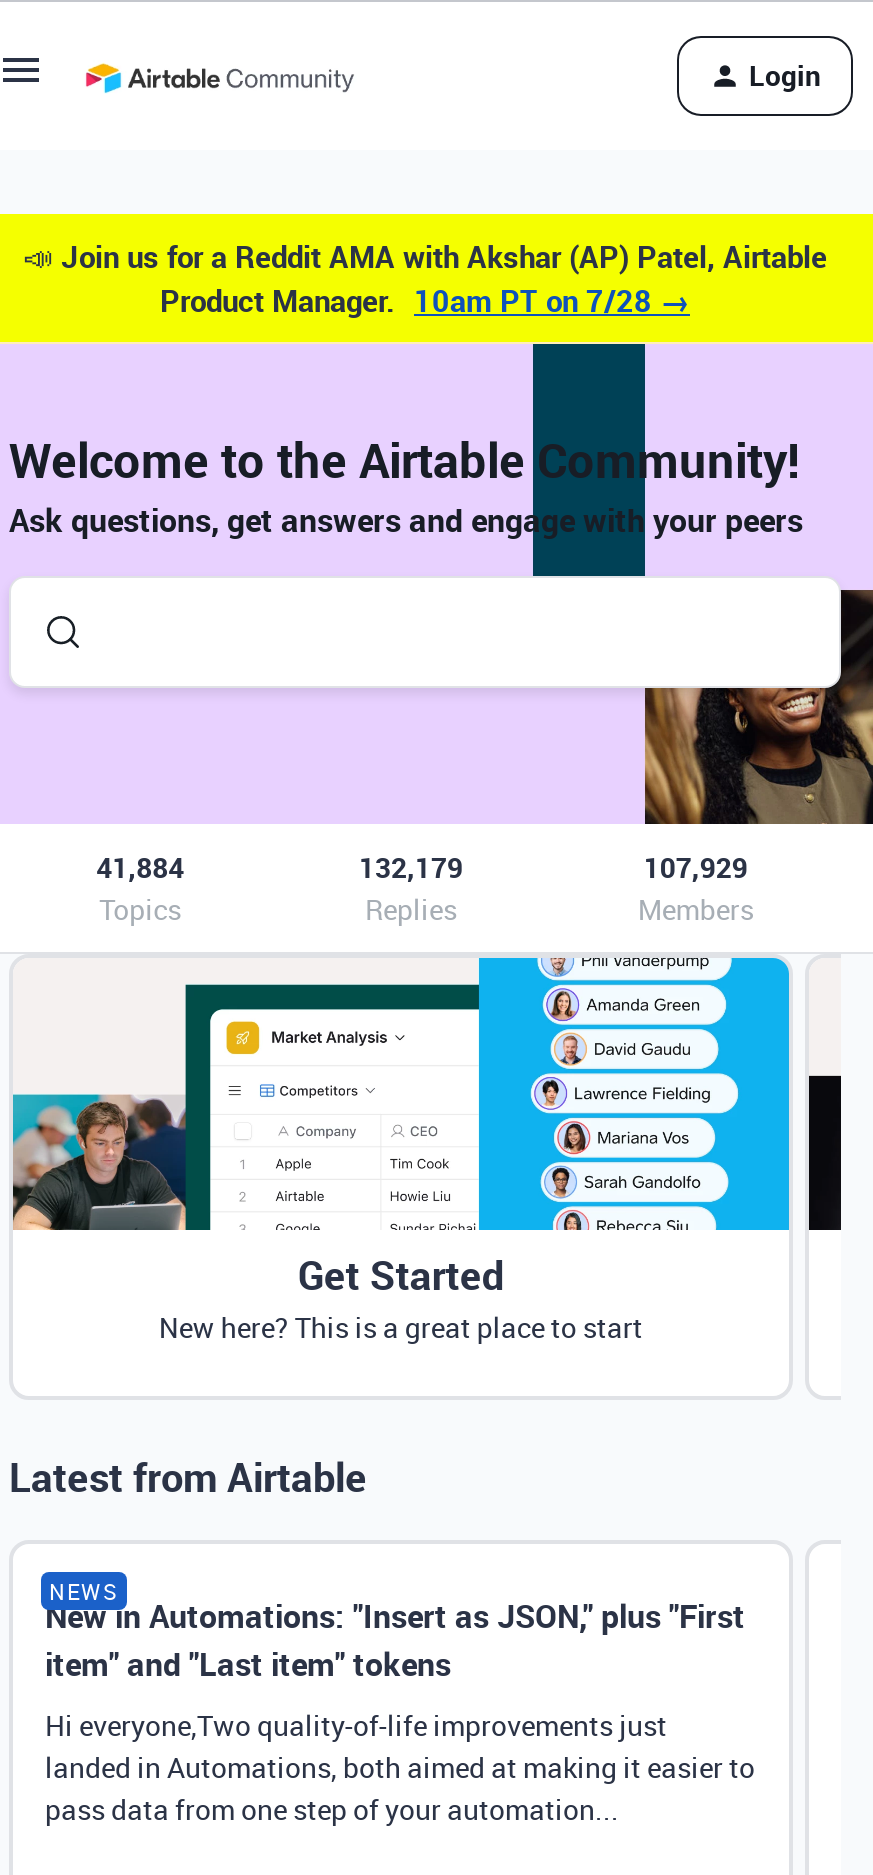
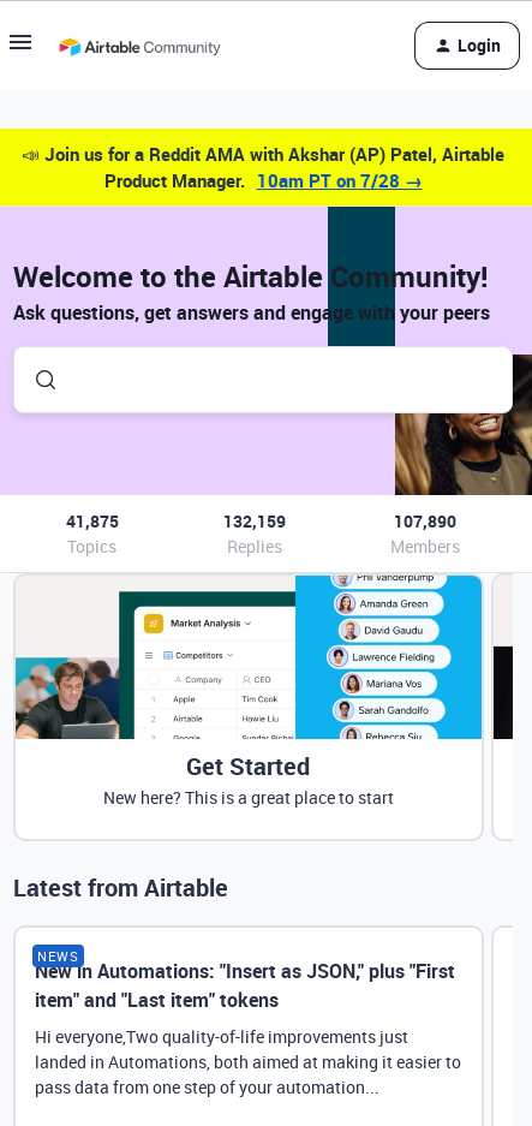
[96,848,184,886] 41,884 -> [66,510,119,532] 41,875
[359,848,463,886] 132,179 -> [223,510,286,532] 132,159
[644,848,748,886] 107,929 -> [394,510,457,532] 107,890

